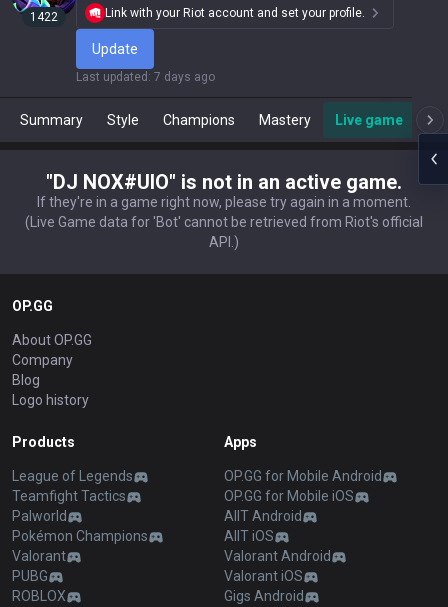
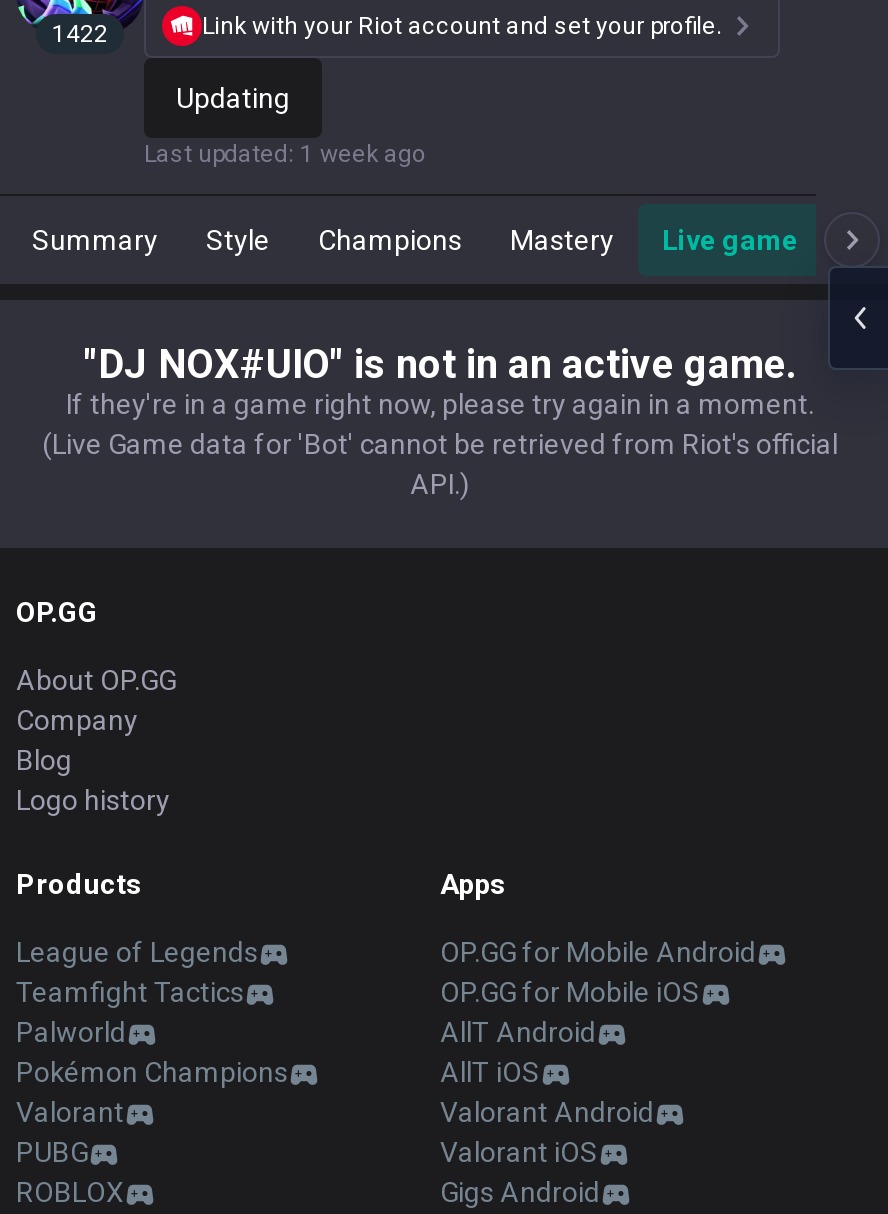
[92,41,138,57] Update -> [176,82,290,114] Updating
[76,70,215,84] Last updated: 7 days ago -> [144,140,426,168] Last updated: 1 week ago

